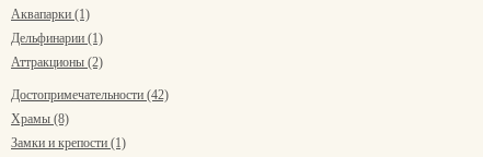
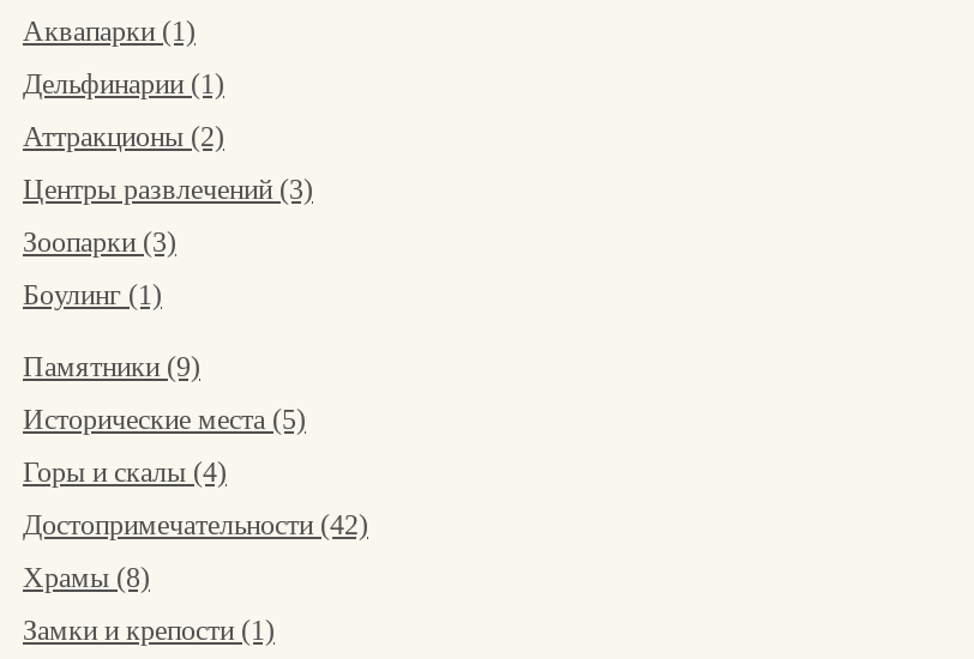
none -> [23,173,313,489] Центры развлечений (3) | Зоопарки (3) | Боулинг (1) | Памятники (9) | Исторические места (5) | Горы и скалы (4)

